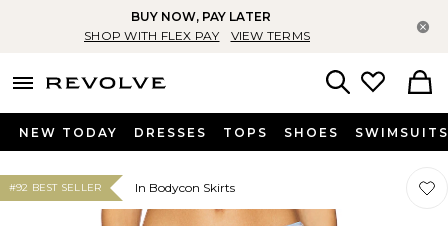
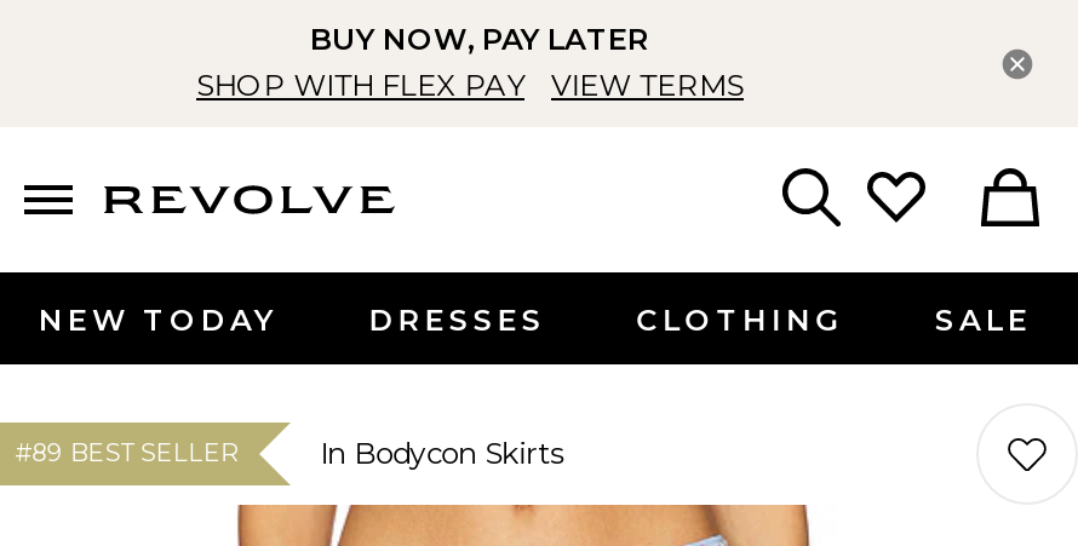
[223,125,448,140] TOPS | SHOES | SWIMSUITS -> [636,301,1032,338] CLOTHING | SALE
[9,181,101,194] #92 BEST SELLER -> [15,437,238,469] #89 BEST SELLER

